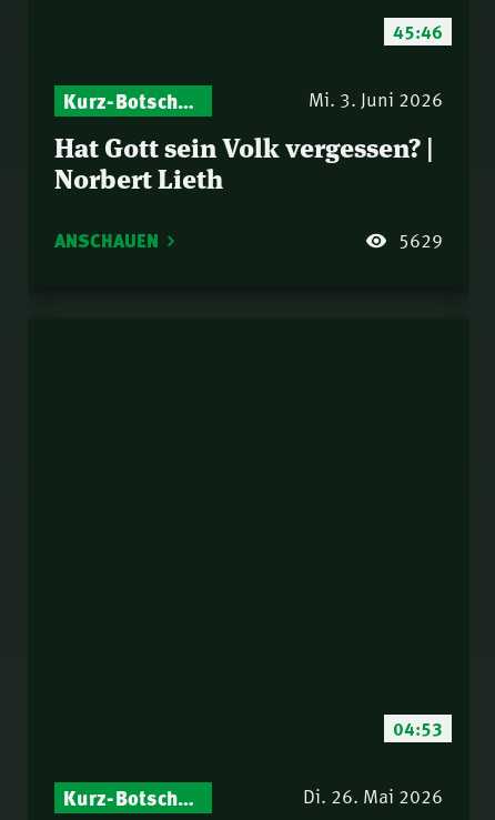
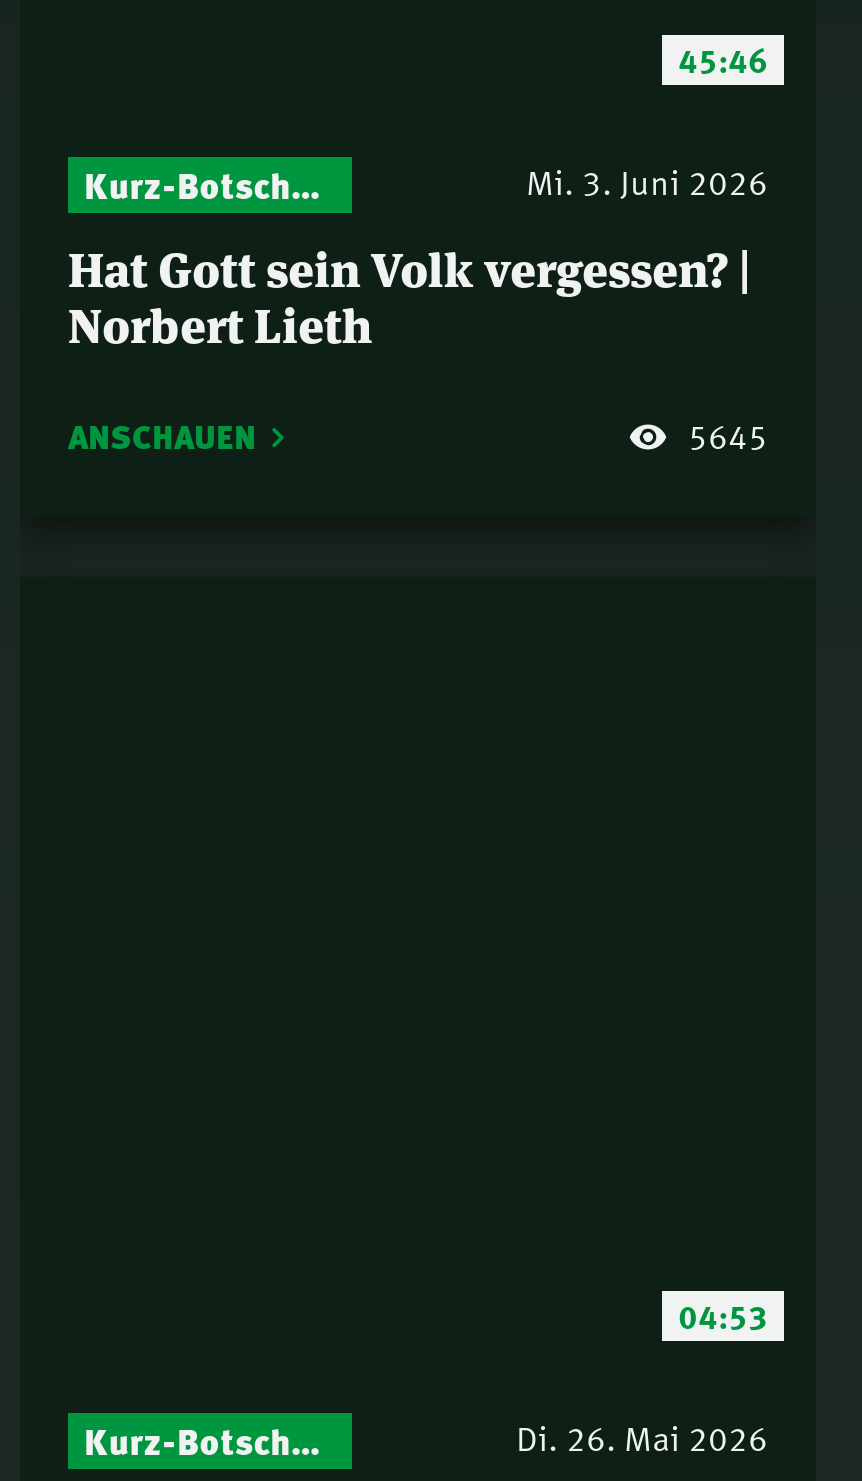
[398,226,443,253] 5629 -> [688,411,768,459] 5645

